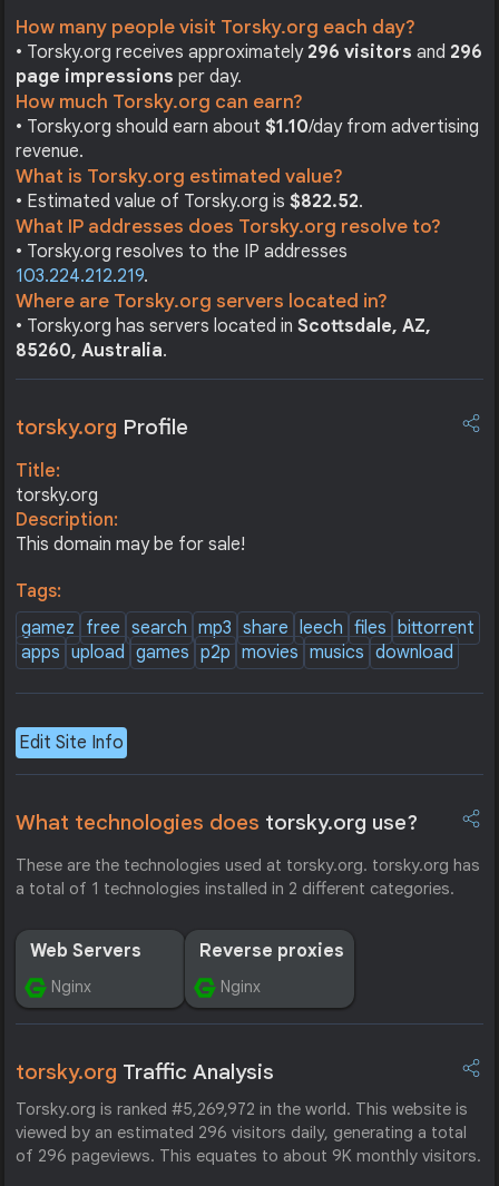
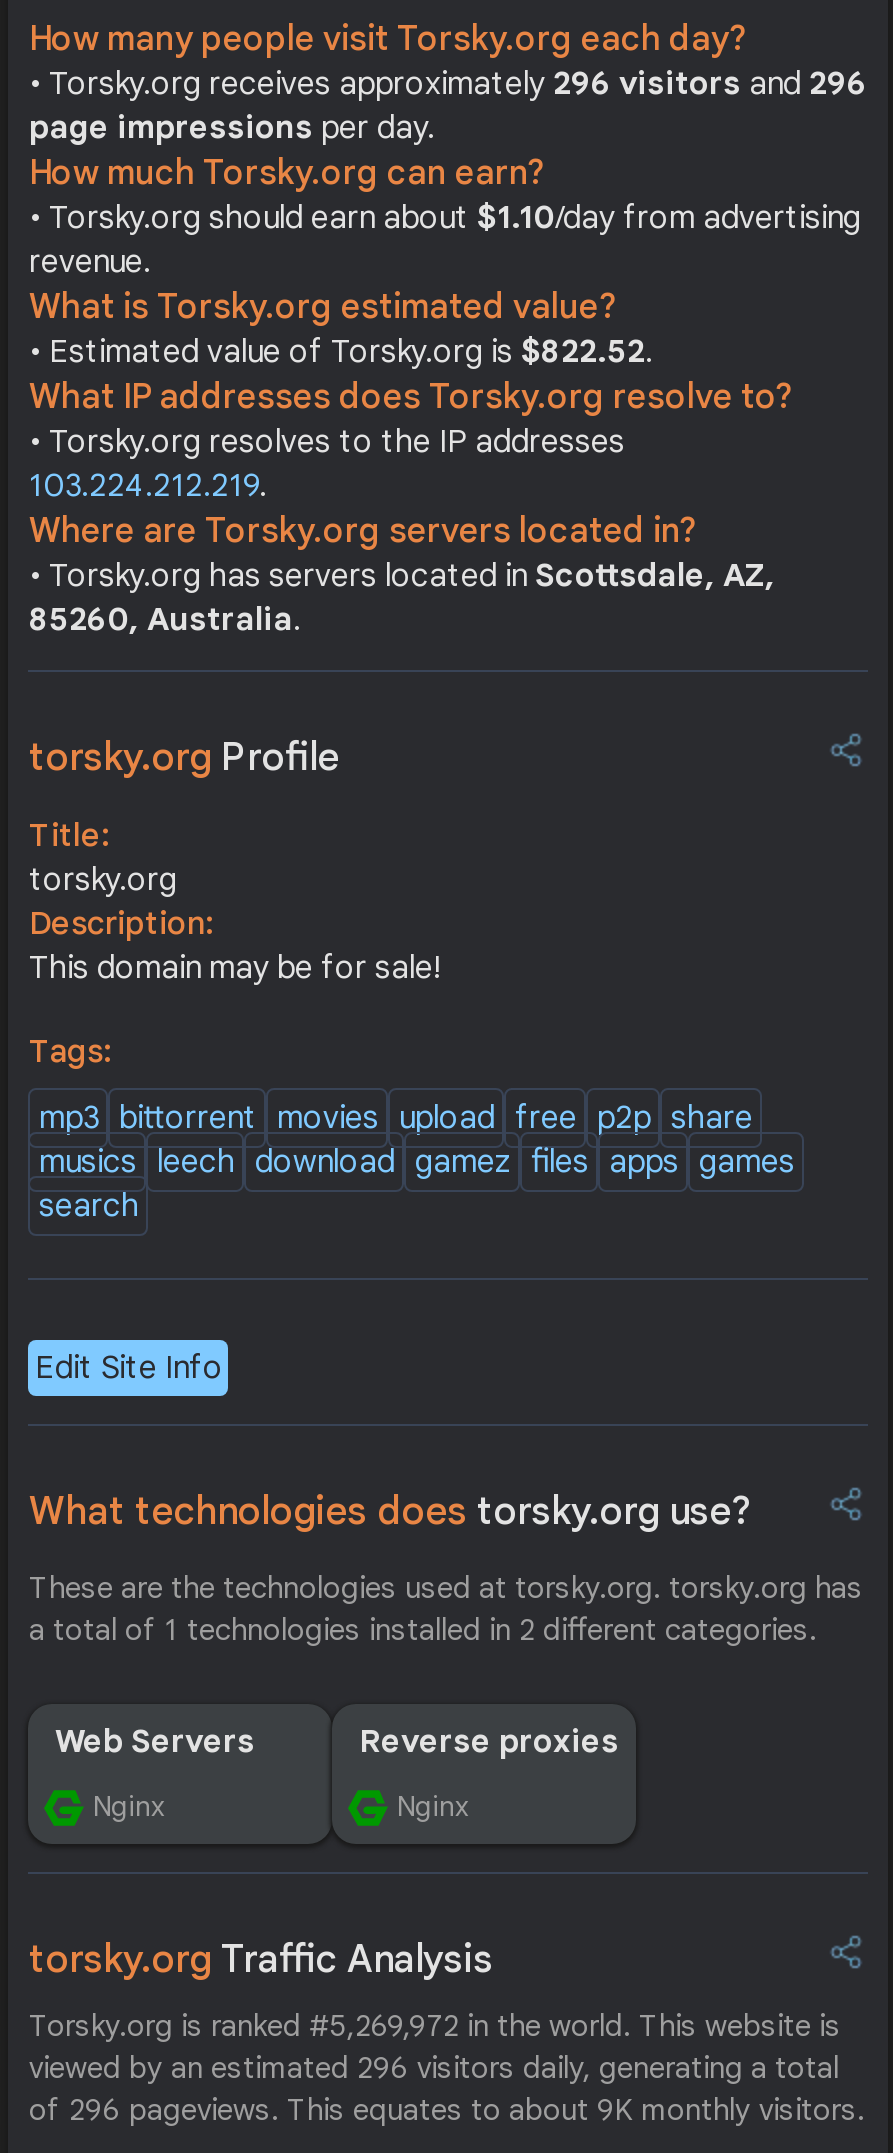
[22,617,475,664] gamez free search mp3 share leech files bittorrent | apps upload games p2p movies musics download -> [39,1098,795,1226] mp3 bittorrent movies upload free p2p share | musics leech download gamez files apps games | search

